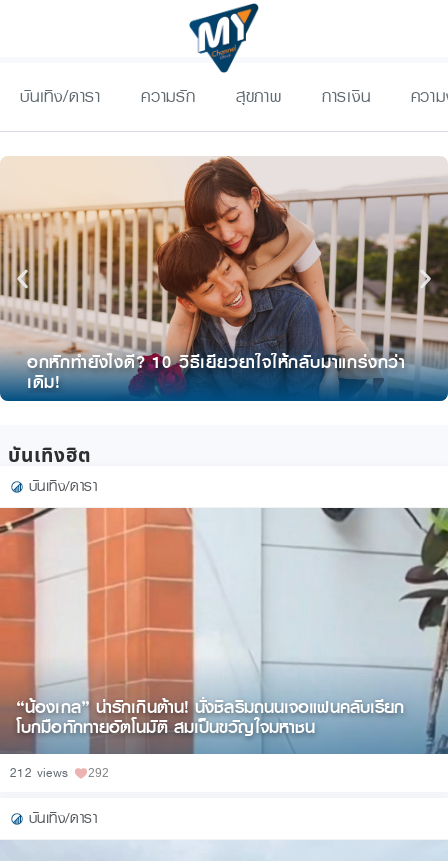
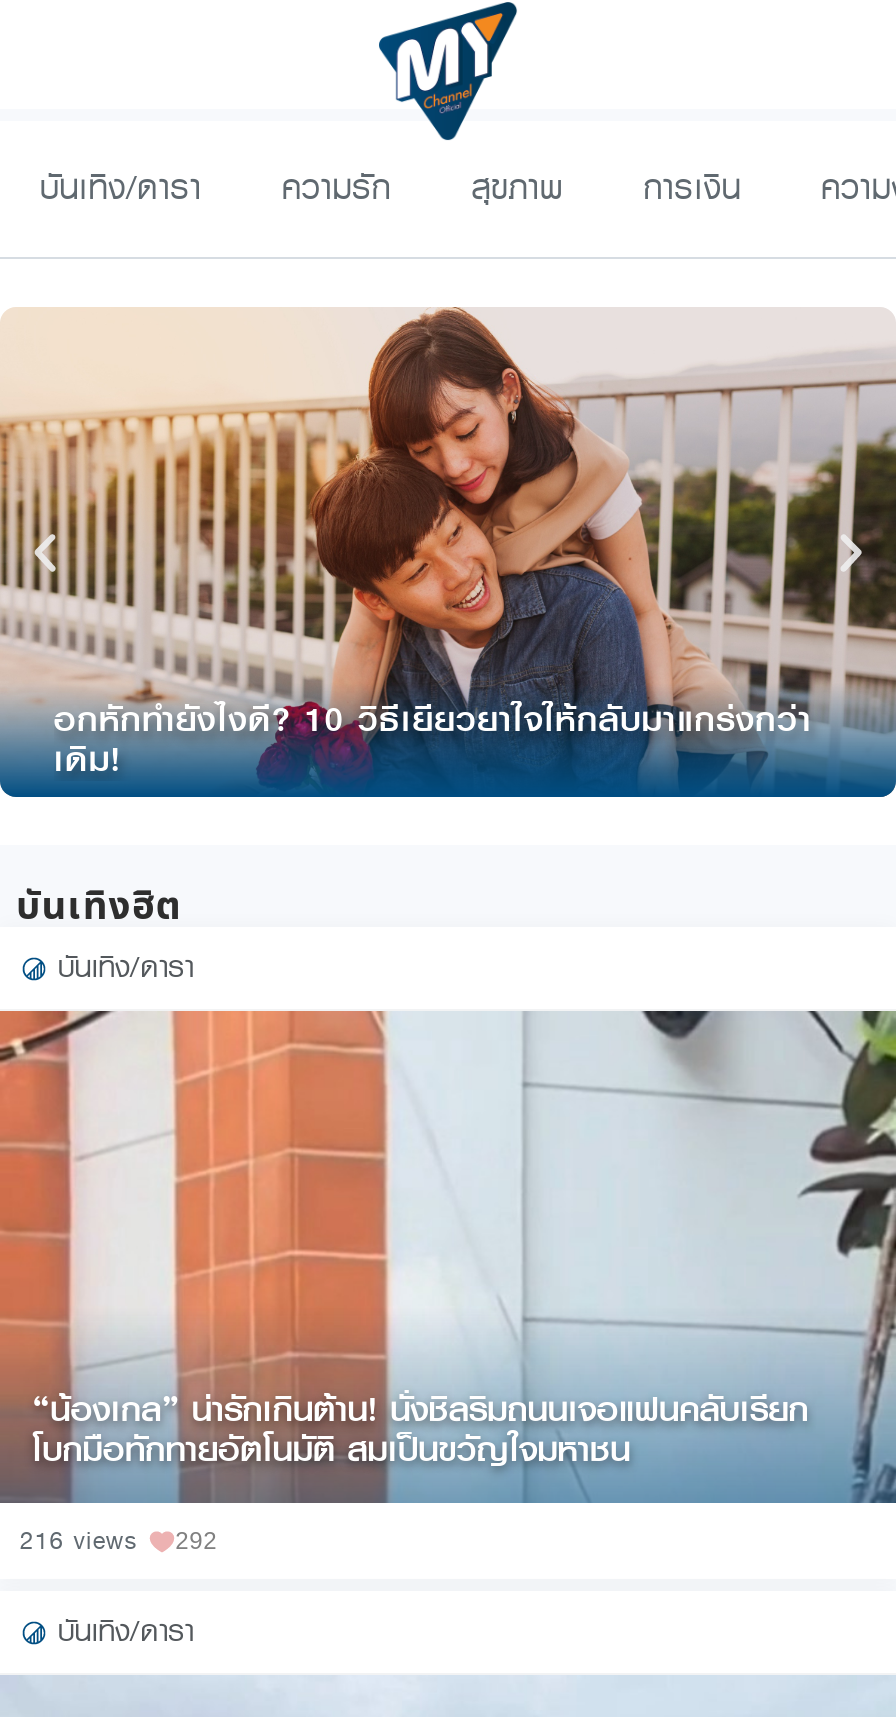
[10,763,109,783] 212 views 292 -> [20,1522,217,1562] 216 views 292

